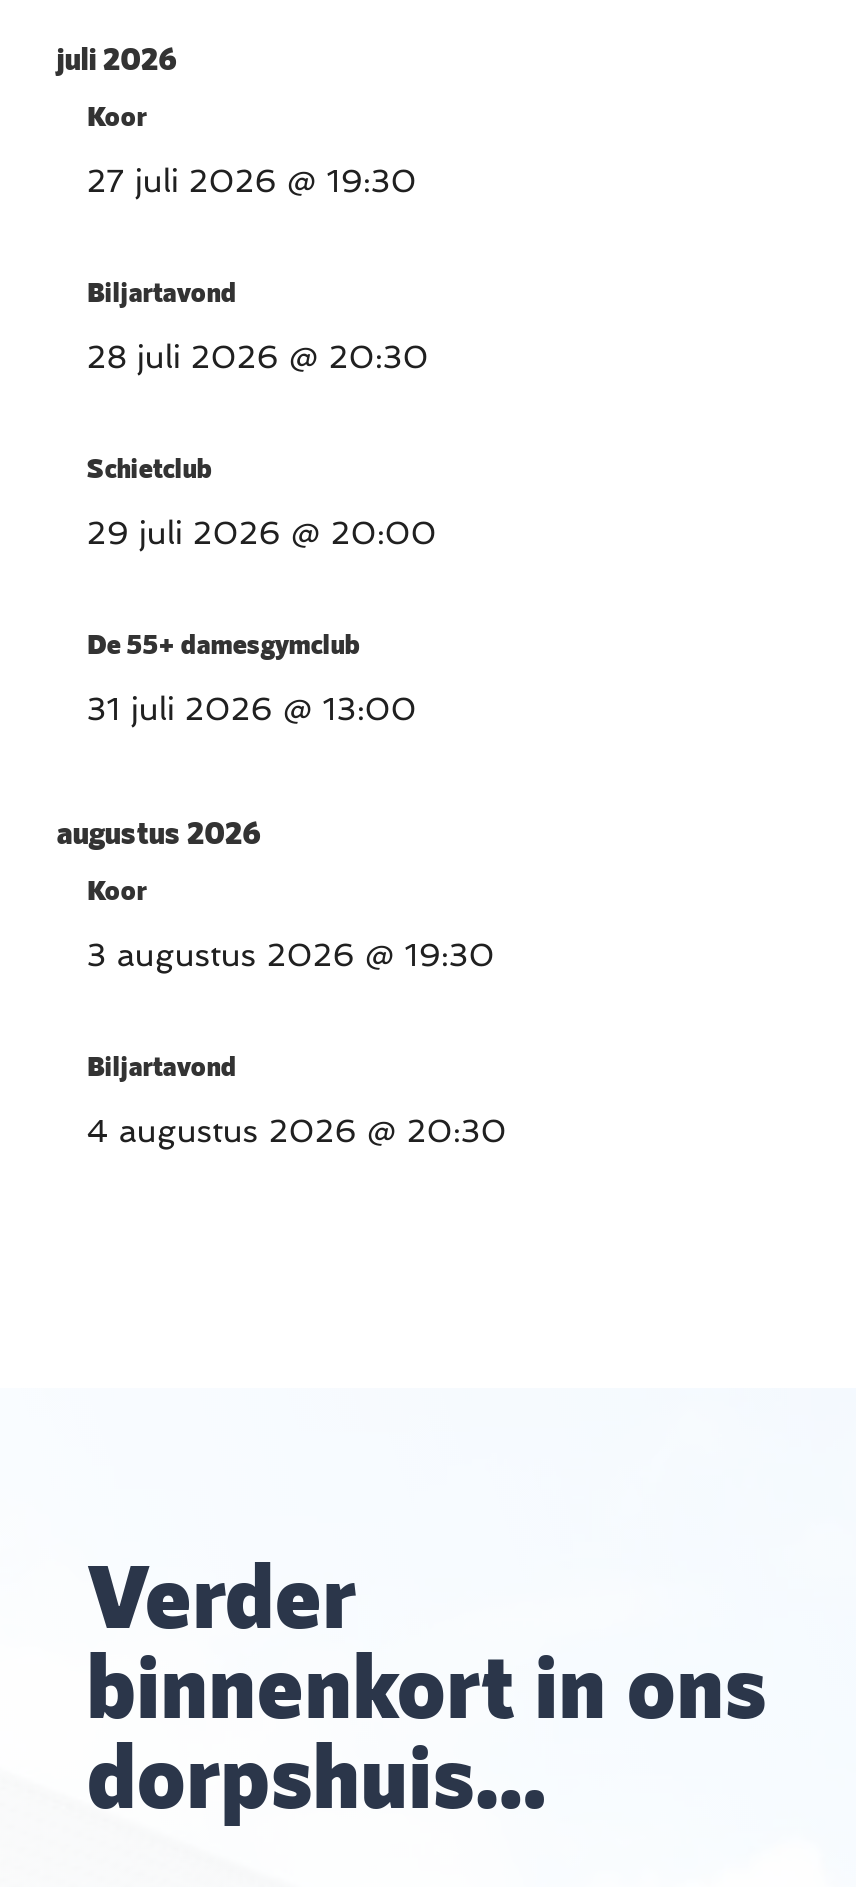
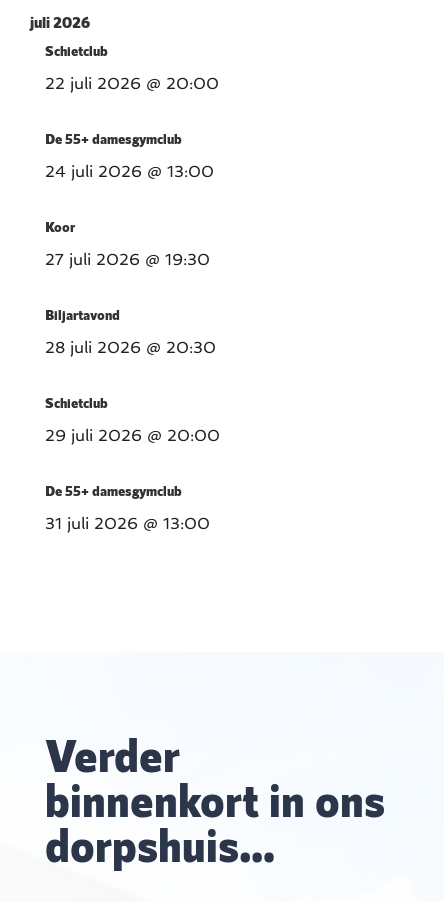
none -> [45,42,219,181] Schietclub | 22 juli 2026 @ 20:00 | De 55+ damesgymclub | 24 juli 2026 @ 13:00
moved [87,97,437,727] -> [45,218,220,533]: Koor | 27 juli 2026 @ 19:30 | Biljartavond | 28 juli 2026 @ 20:30 | Schietclub | 29 juli 2026 @ 20:00 | De 55+ damesgymclub | 31 juli 2026 @ 13:00
[57,811,507,1149] augustus 2026 | Koor | 3 augustus 2026 @ 19:30 | Biljartavond | 4 augustus 2026 @ 20:30 -> none

